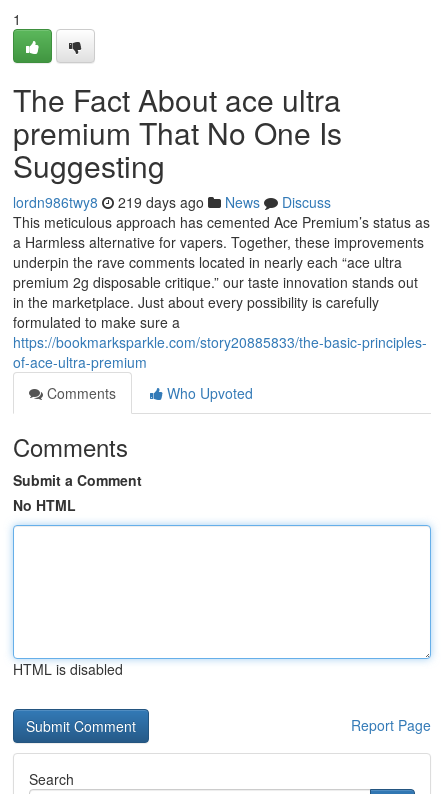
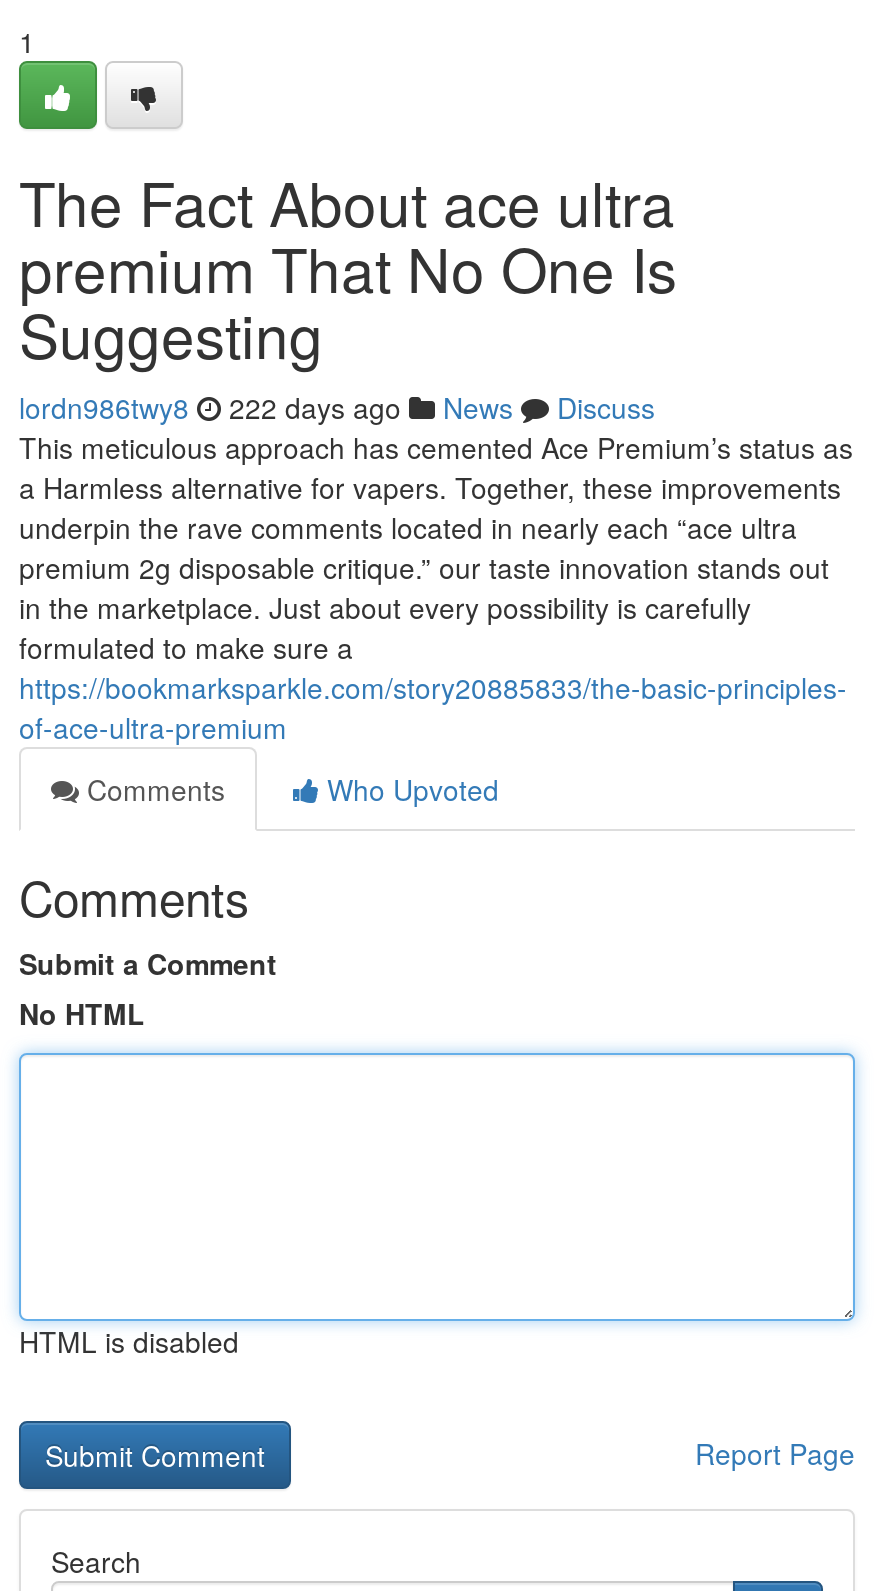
[13,192,331,212] lordn986twy8 219 days ago News Discuss -> [19,387,655,427] lordn986twy8 222 days ago News Discuss

